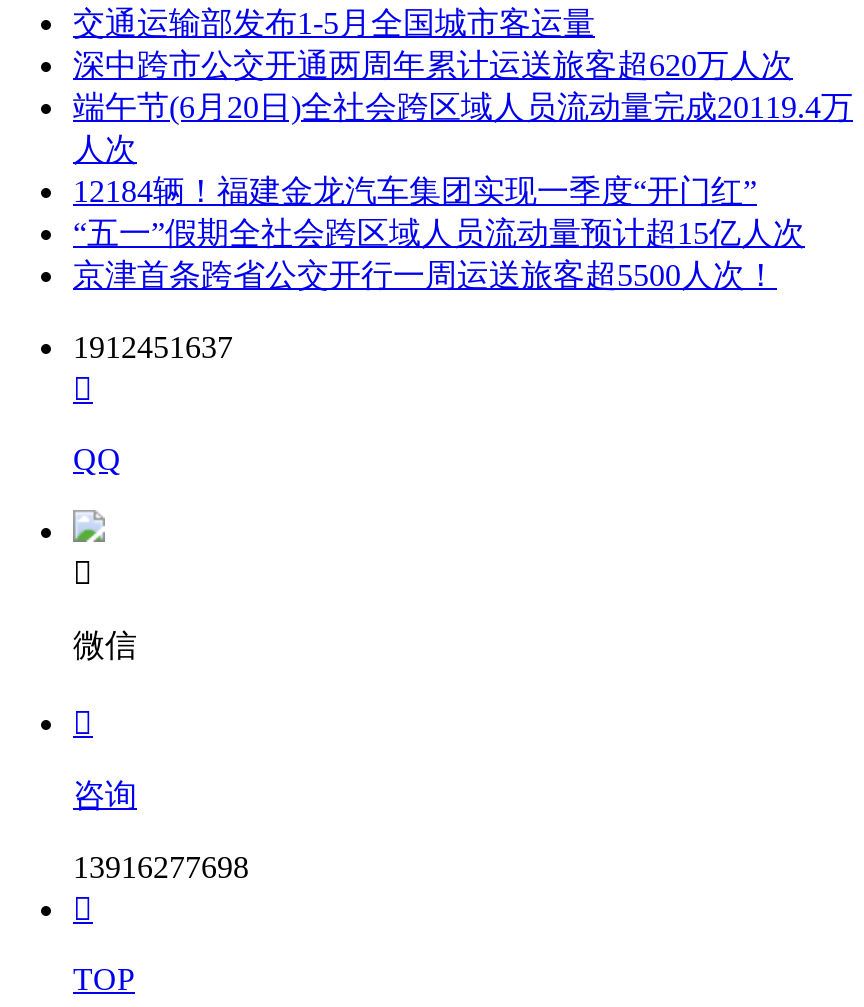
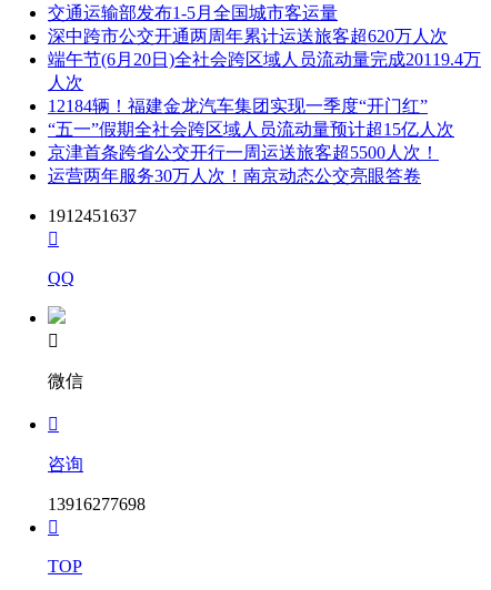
none -> [48,166,421,185] 运营两年服务30万人次！南京动态公交亮眼答卷

